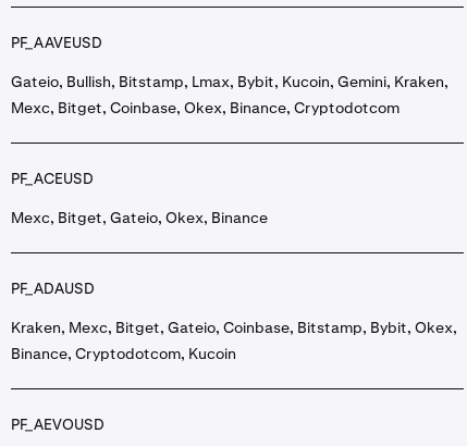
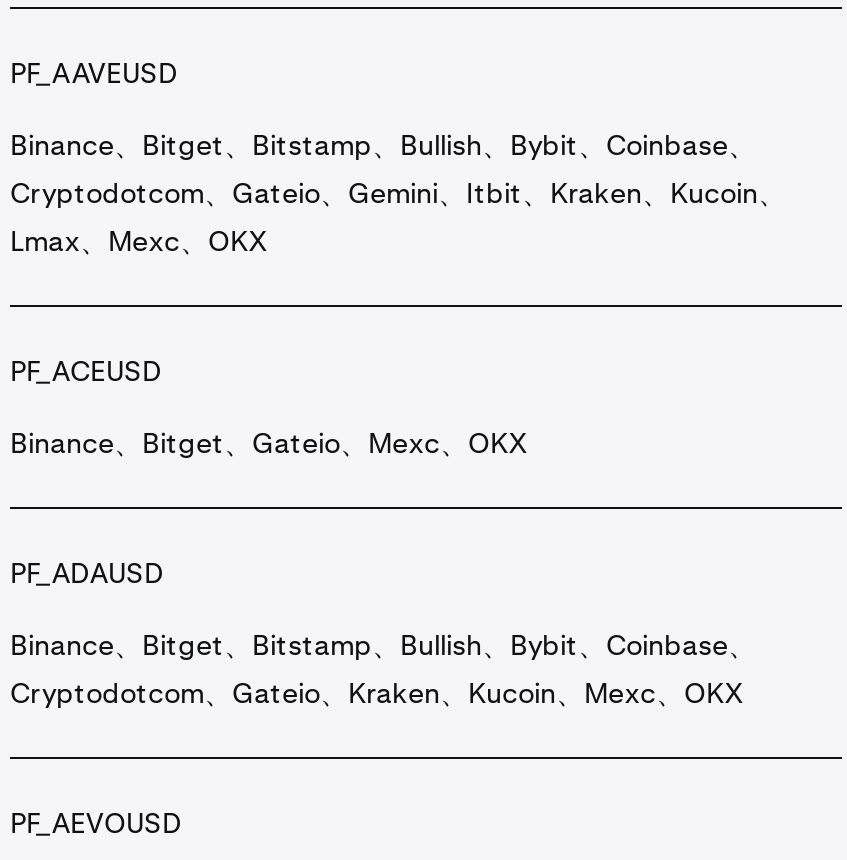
[11,72,448,117] Gateio, Bullish, Bitstamp, Lmax, Bybit, Kucoin, Gemini, Kraken, | Mexc, Bitget, Coinbase, Okex, Binance, Cryptodotcom -> [10,127,786,259] Binance、Bitget、Bitstamp、Bullish、Bybit、Coinbase、 | Cryptodotcom、Gateio、Gemini、Itbit、Kraken、Kucoin、 | Lmax、Mexc、OKX
[11,208,268,227] Mexc, Bitget, Gateio, Okex, Binance -> [10,425,528,461] Binance、Bitget、Gateio、Mexc、OKX
[11,318,457,363] Kraken, Mexc, Bitget, Gateio, Coinbase, Bitstamp, Bybit, Okex, | Binance, Cryptodotcom, Kucoin -> [10,627,756,711] Binance、Bitget、Bitstamp、Bullish、Bybit、Coinbase、 | Cryptodotcom、Gateio、Kraken、Kucoin、Mexc、OKX

